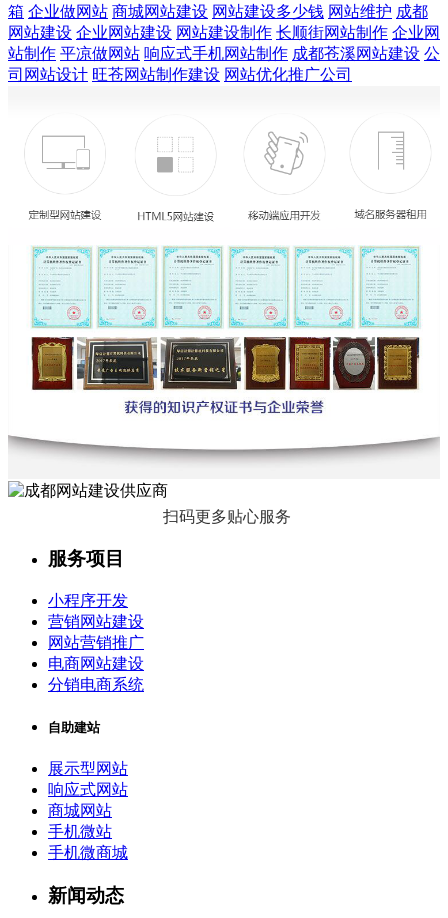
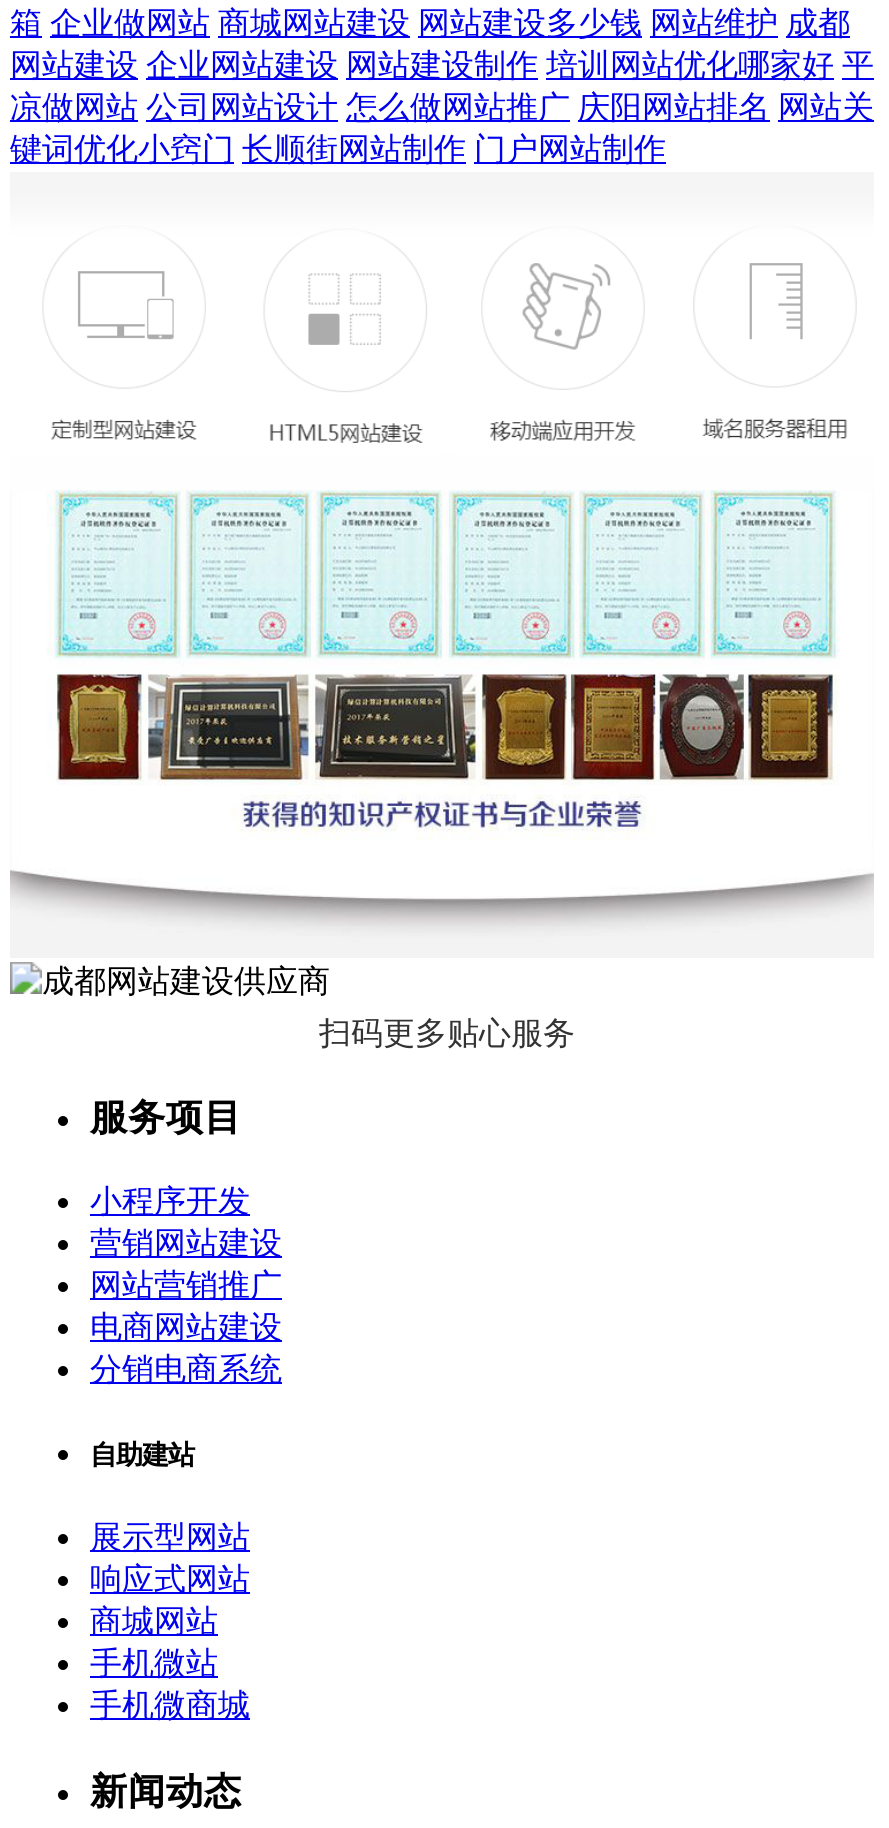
[8,24,440,83] 网站建设 企业网站建设 网站建设制作 长顺街网站制作 企业网 | 站制作 平凉做网站 响应式手机网站制作 成都苍溪网站建设 公 | 司网站设计 旺苍网站制作建设 网站优化推广公司 -> [10,48,874,166] 网站建设 企业网站建设 网站建设制作 培训网站优化哪家好 平 | 凉做网站 公司网站设计 怎么做网站推广 庆阳网站排名 网站关 | 键词优化小窍门 长顺街网站制作 门户网站制作

